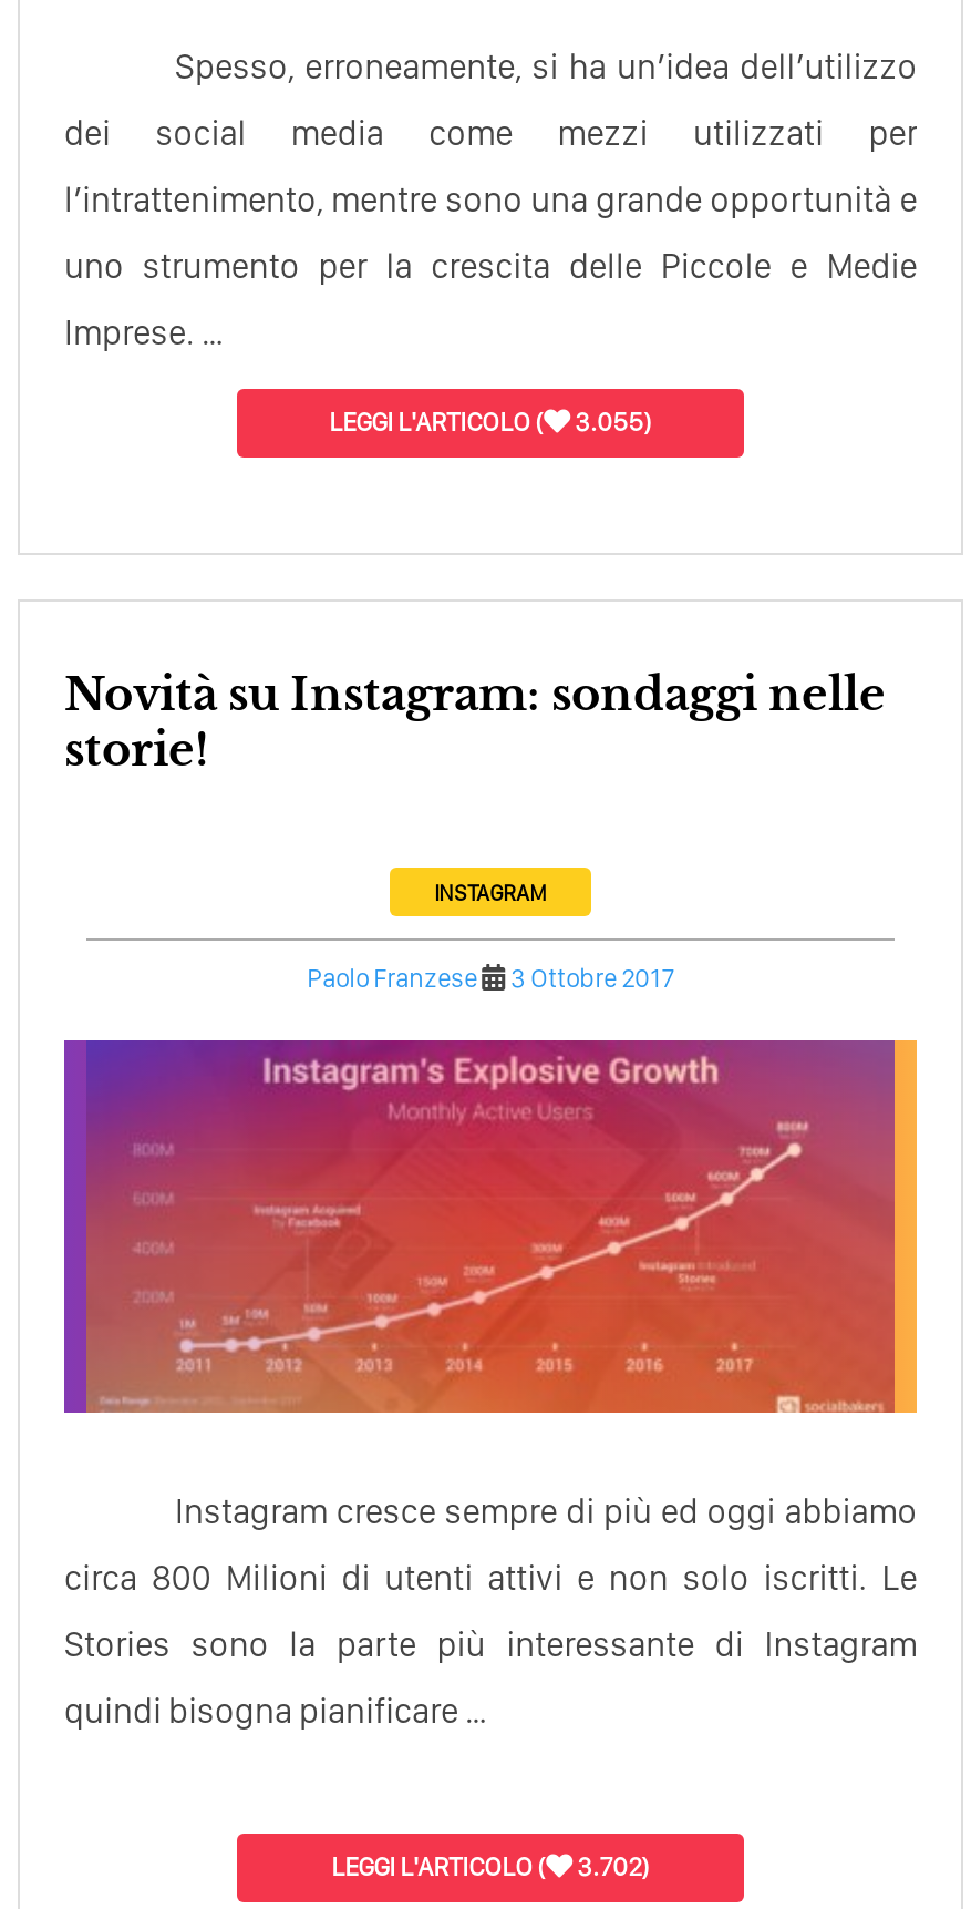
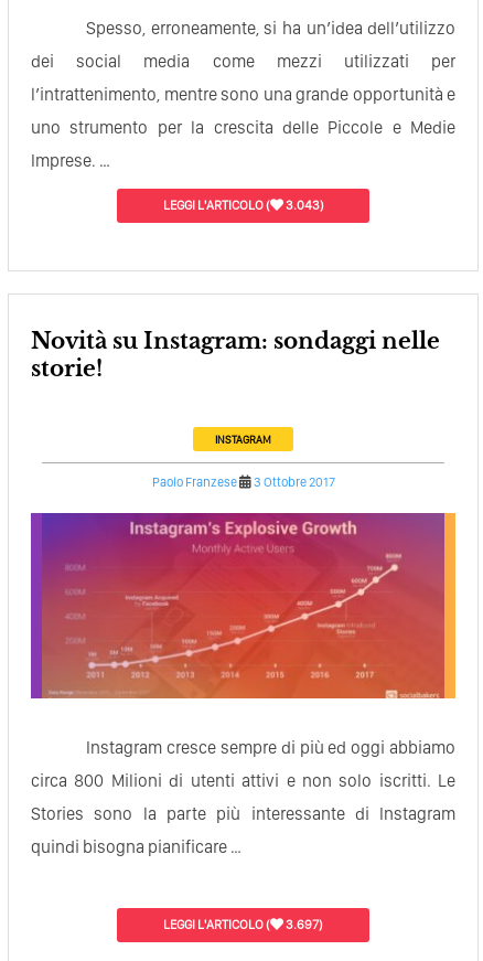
[329,407,652,438] LEGGI L'ARTICOLO ( 3.055) -> [163,197,324,213] LEGGI L'ARTICOLO ( 3.043)
[331,1851,650,1882] LEGGI L'ARTICOLO ( 3.702) -> [163,917,323,932] LEGGI L'ARTICOLO ( 3.697)

